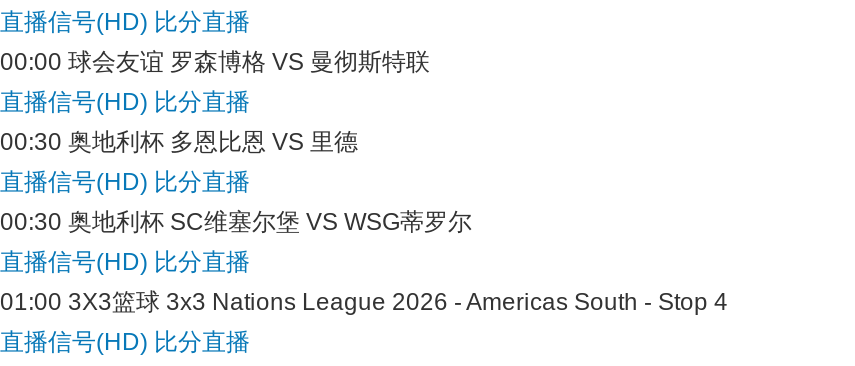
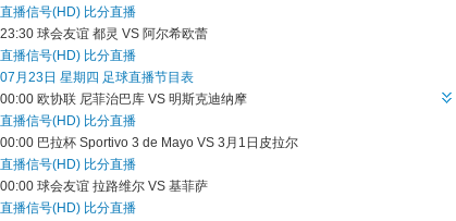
[0,48,430,76] 00:00 球会友谊罗森博格 VS 曼彻斯特联 -> [0,26,208,41] 23:30 球会友谊都灵 VS 阿尔希欧蕾
[0,128,358,156] 00:30 奥地利杯多恩比恩 VS 里德 -> [0,70,247,107] 07月23日 星期四 足球直播节目表 | 00:00 欧协联尼菲治巴库 VS 明斯克迪纳摩
[0,208,472,236] 00:30 奥地利杯SC维塞尔堡 VS WSG蒂罗尔 -> [0,135,298,150] 00:00 巴拉杯Sportivo 3 de Mayo VS 3月1日皮拉尔
[0,288,728,316] 01:00 3X3篮球3x3 Nations League 2026 - Americas South - Stop 4 -> [0,179,208,194] 00:00 球会友谊拉路维尔 VS 基菲萨

